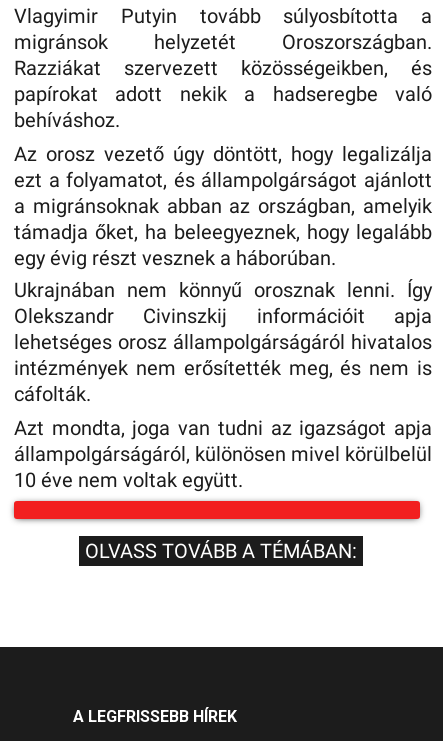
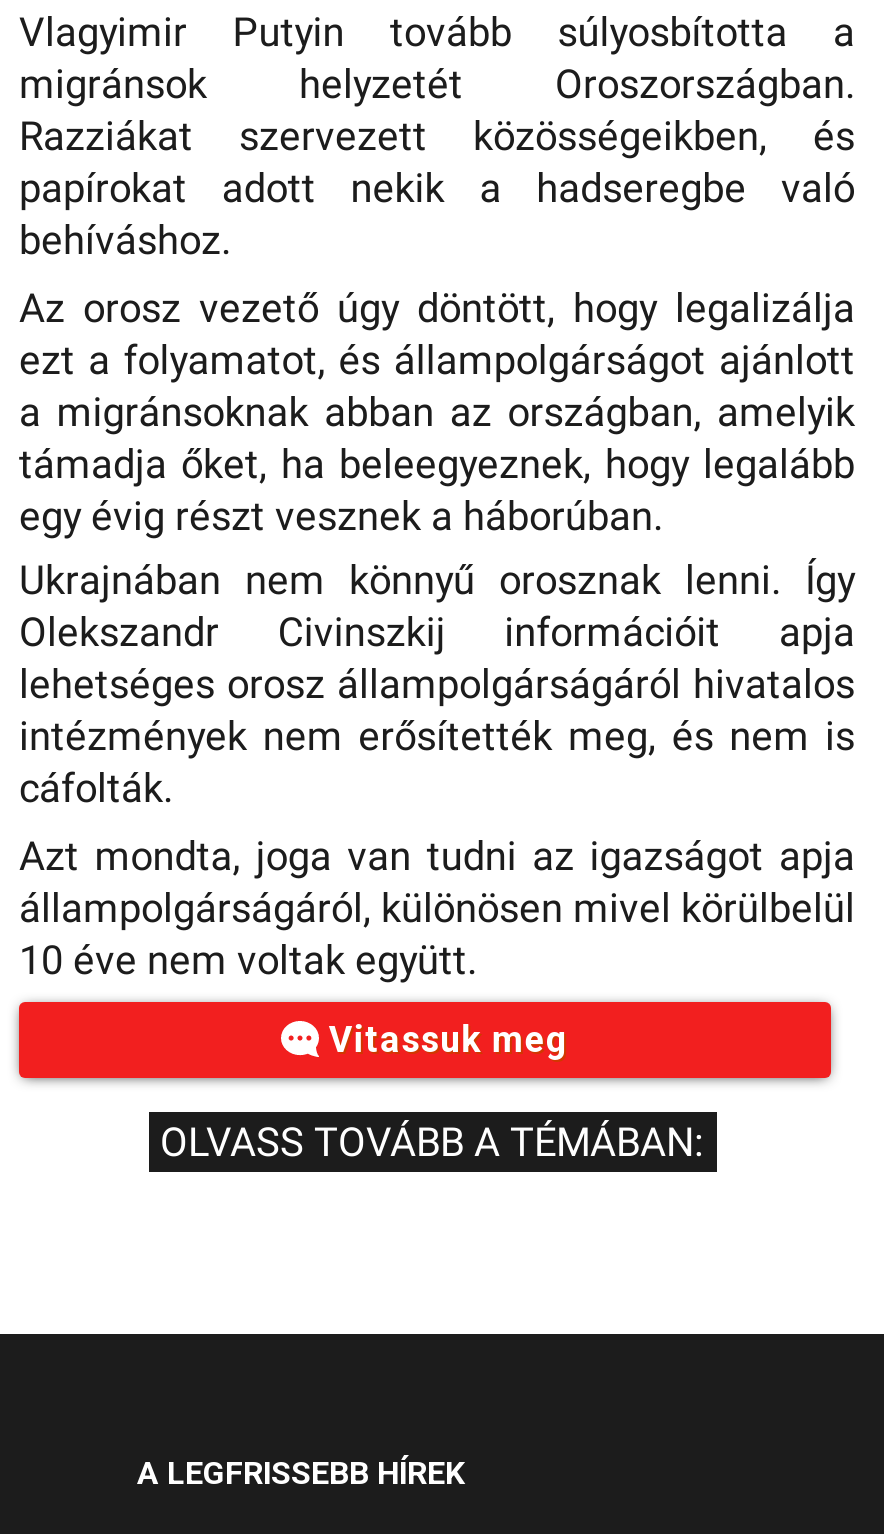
none -> [329,1018,569,1060] Vitassuk meg

